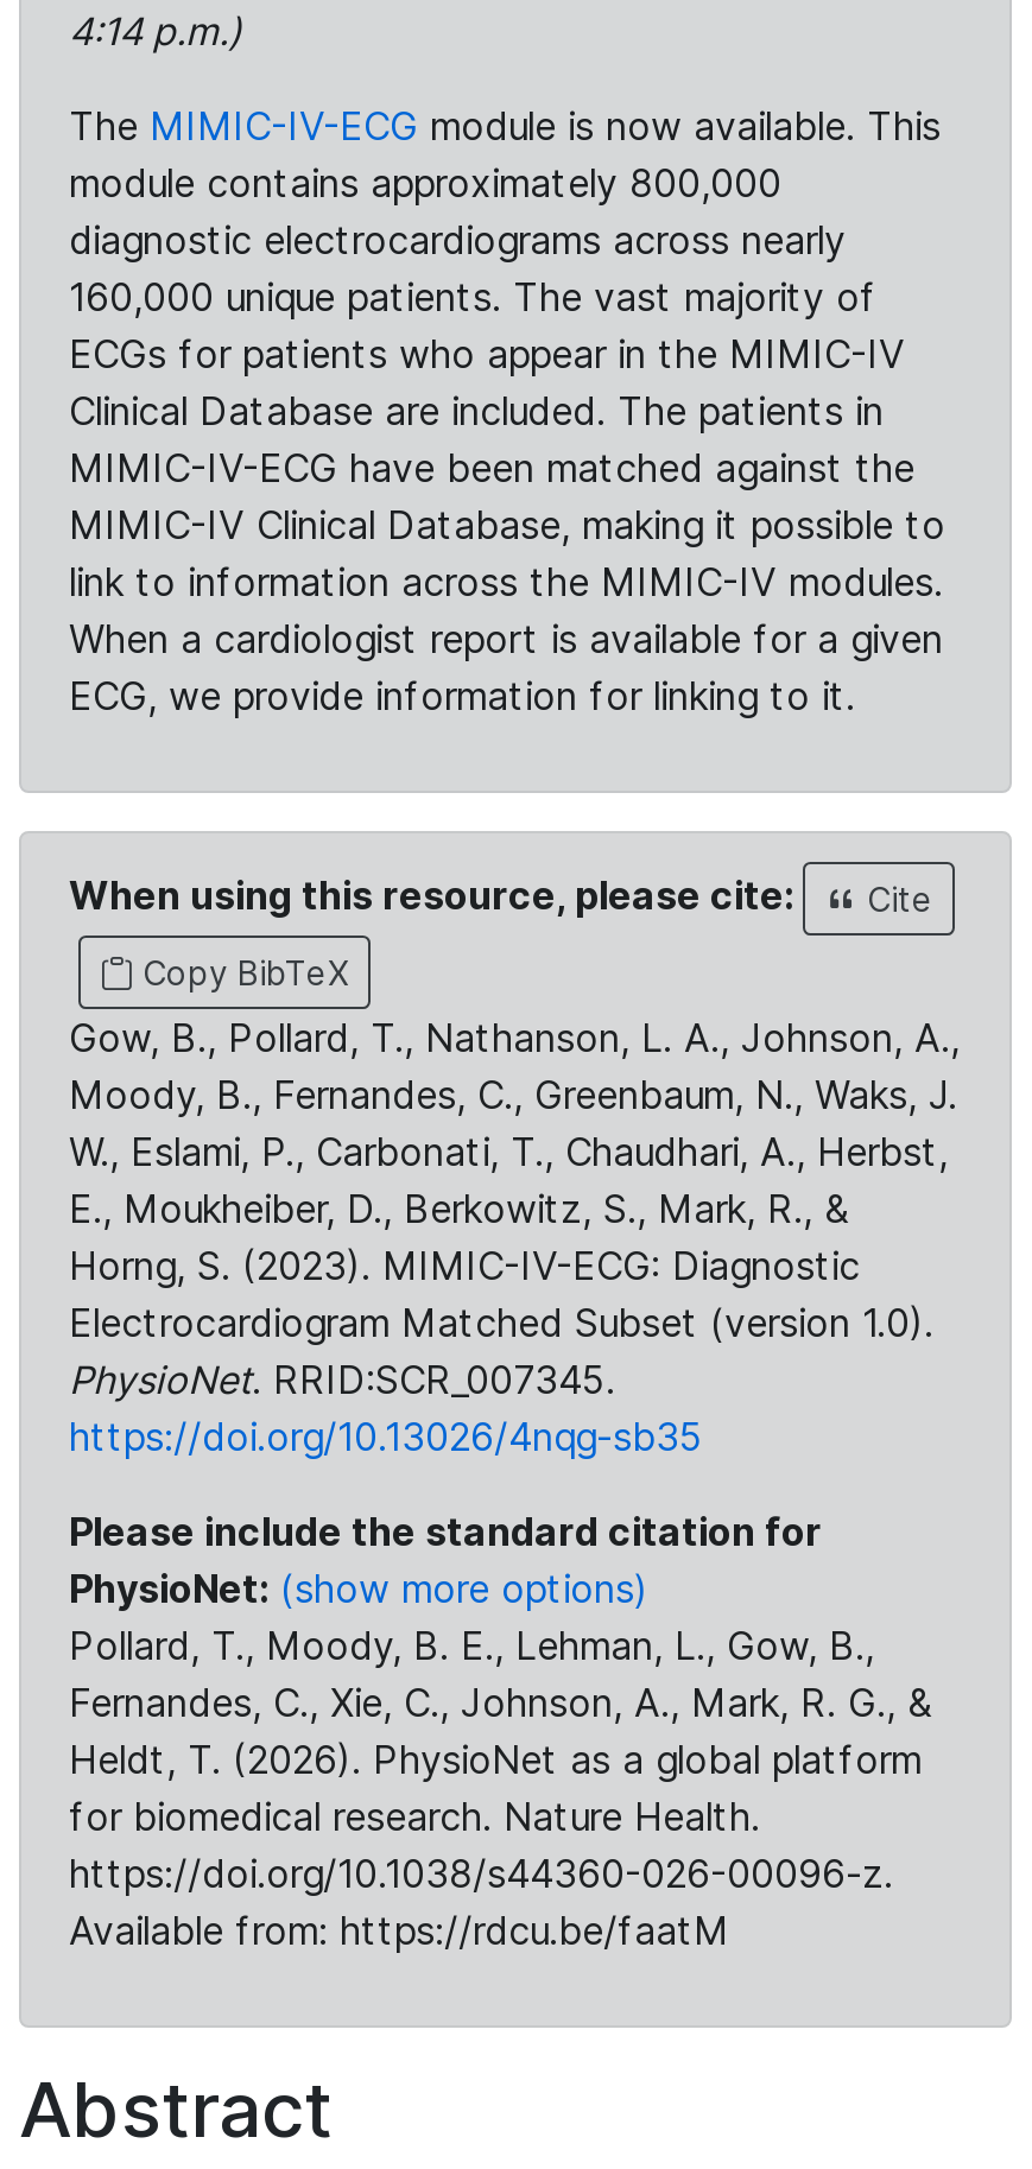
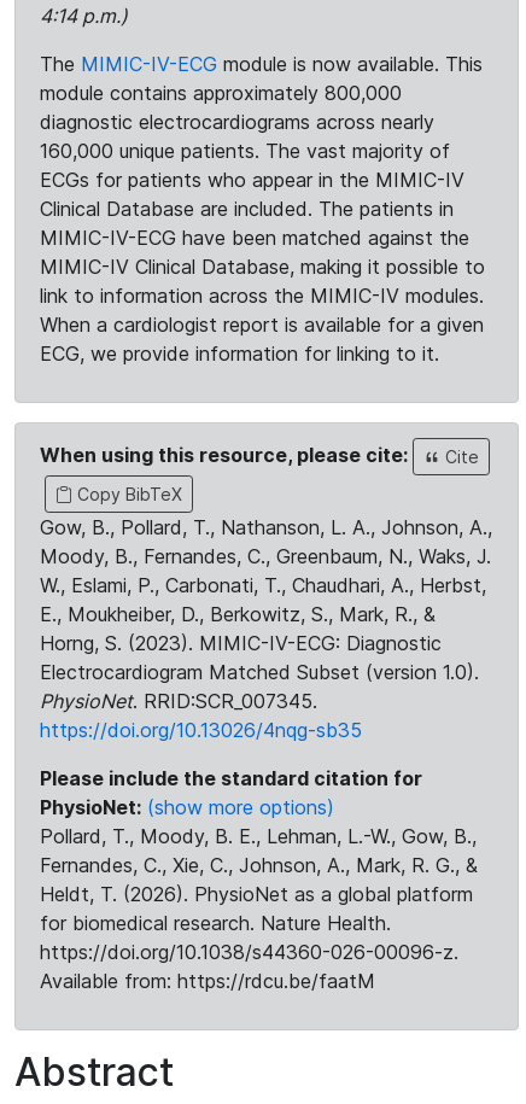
[69,1622,874,1669] Pollard, T., Moody, B. E., Lehman, L., Gow, B., -> [40,824,477,848] Pollard, T., Moody, B. E., Lehman, L.-W., Gow, B.,

